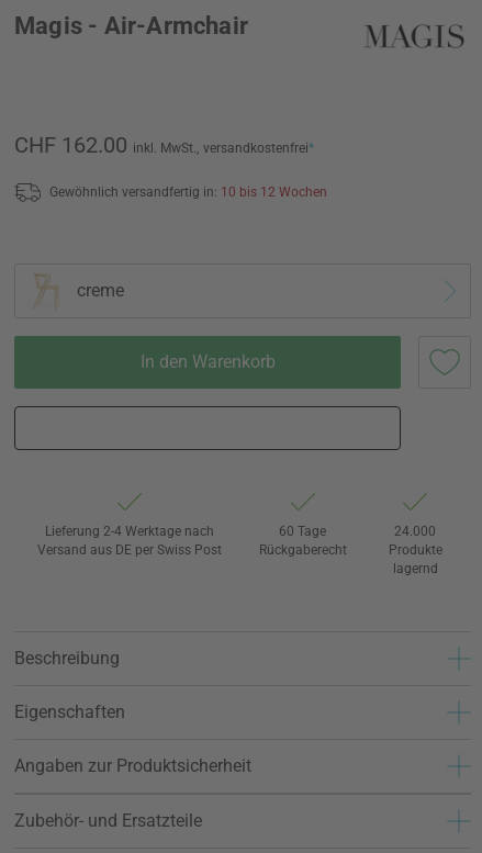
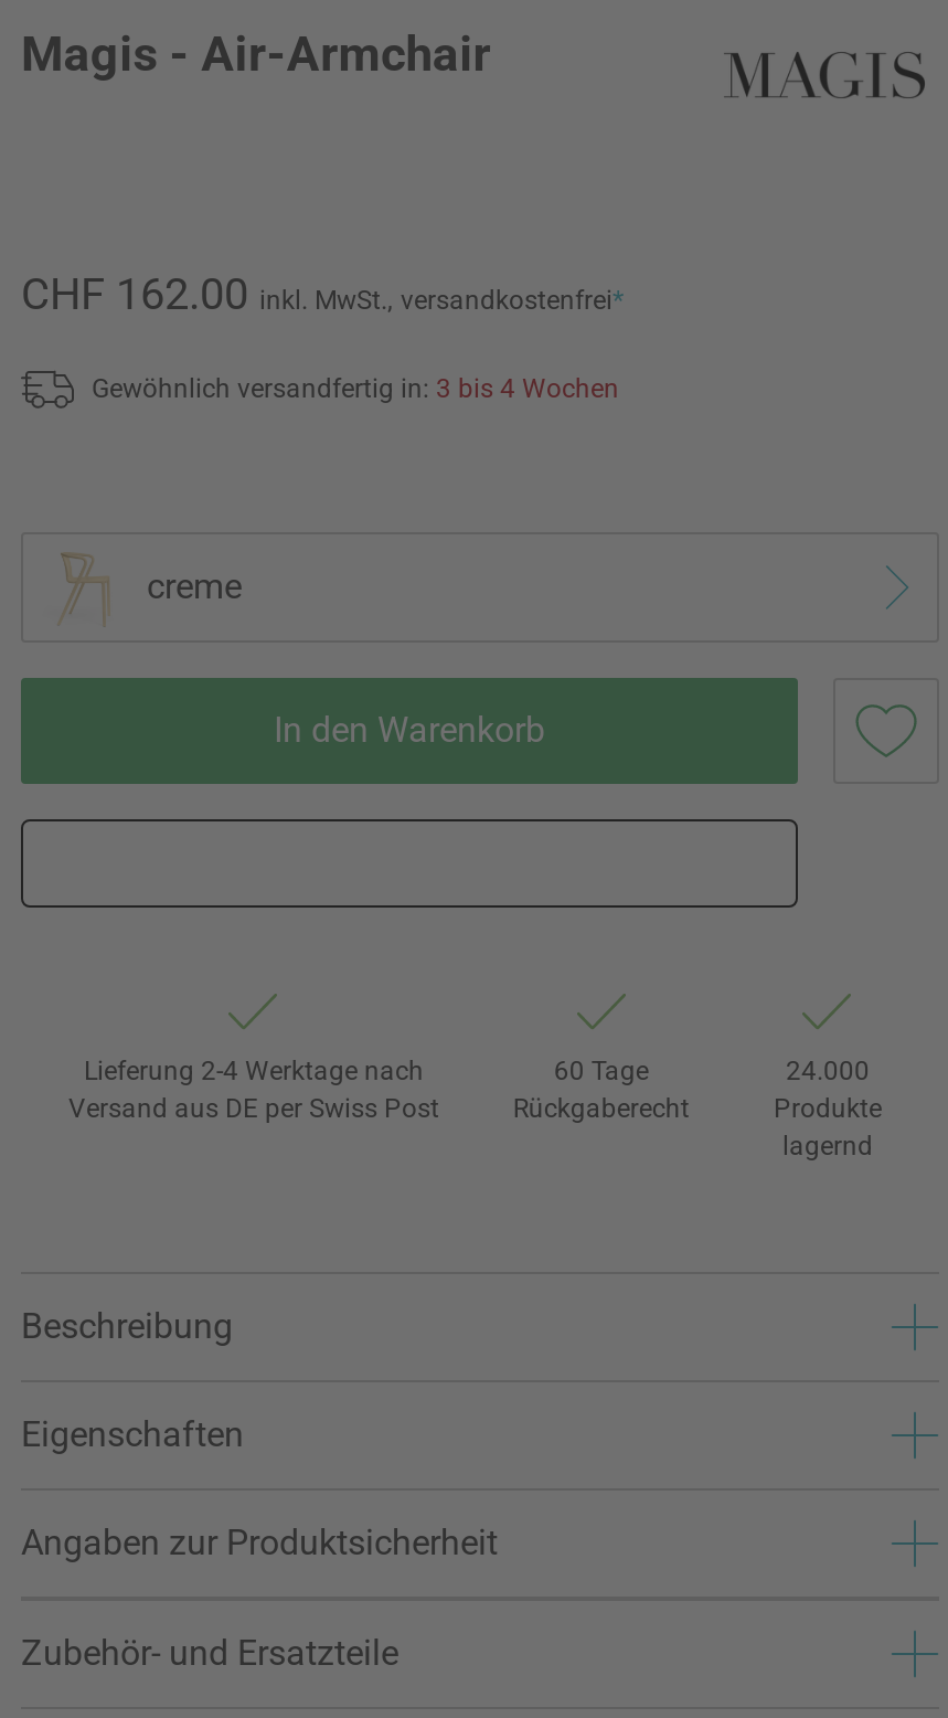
[49,184,327,199] Gewöhnlich versandfertig in: 10 bis 12 Wochen -> [92,372,619,403] Gewöhnlich versandfertig in: 3 bis 4 Wochen

